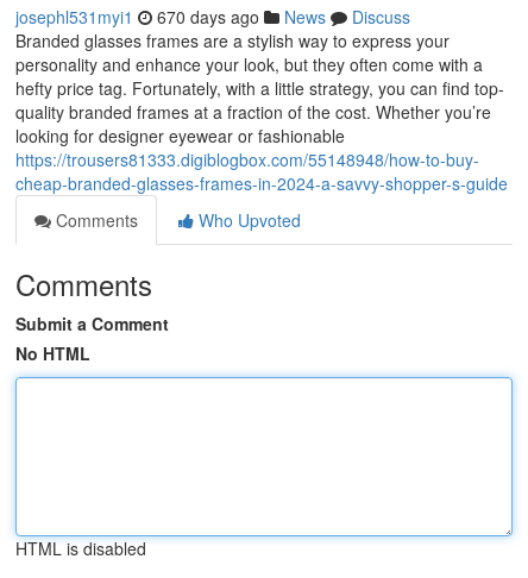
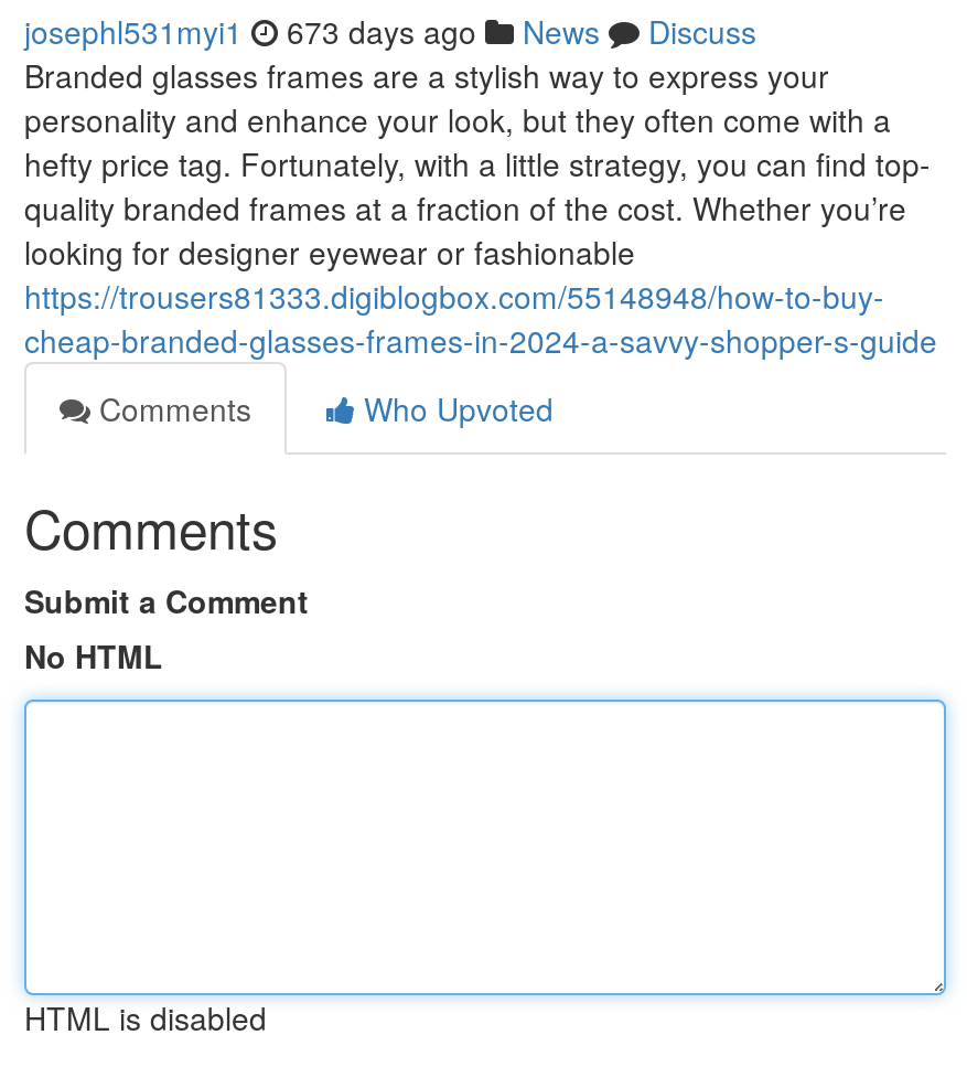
[15,5,410,29] josephl531myi1 670 days ago News Discuss -> [24,9,756,53] josephl531myi1 673 days ago News Discuss

